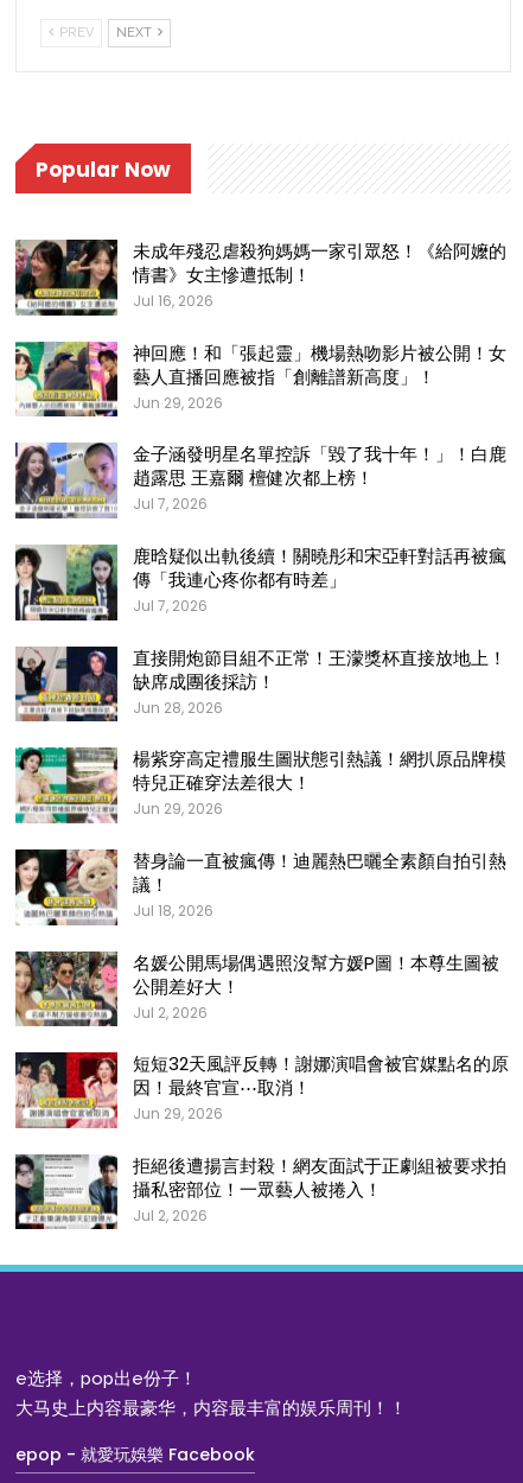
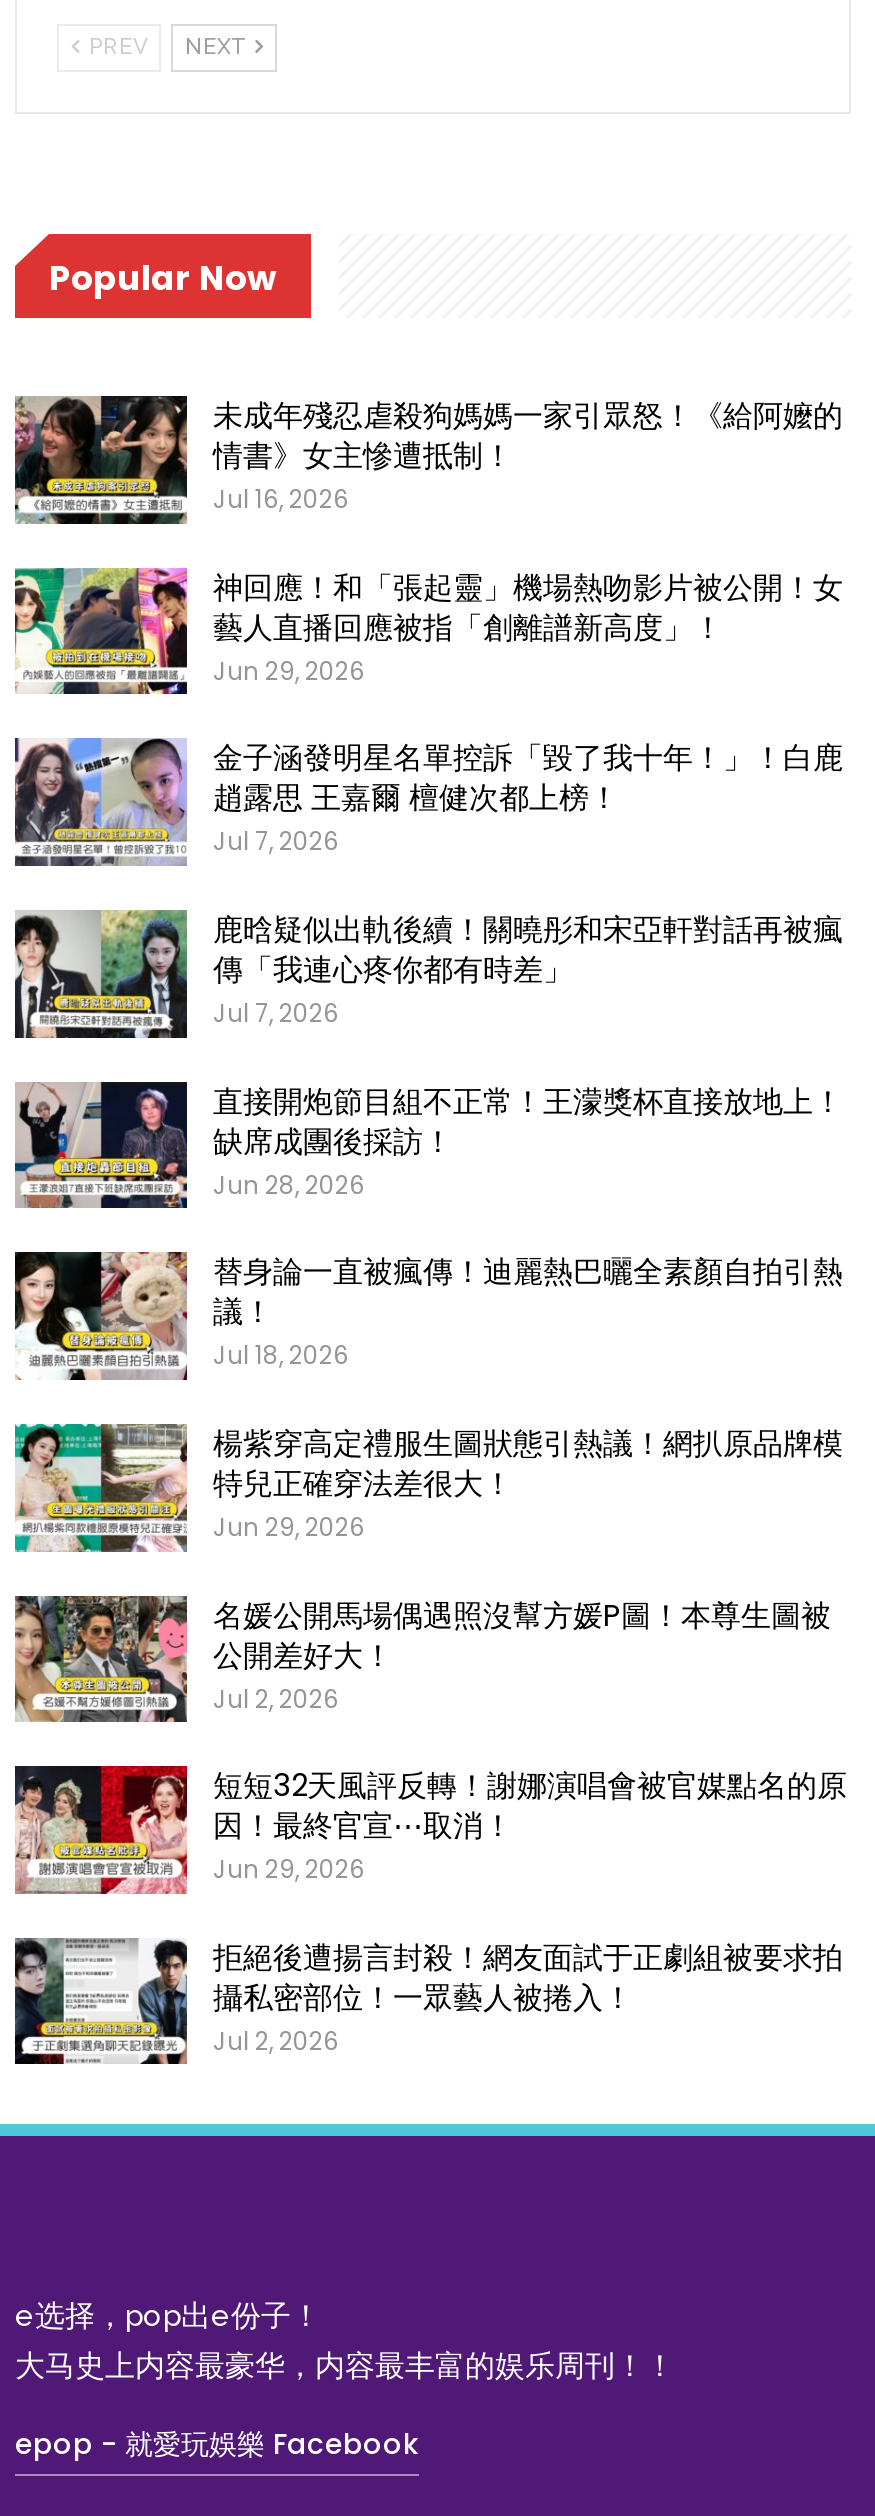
moved [14,745,506,826] -> [13,1420,843,1556]: [image] | 楊紫穿高定禮服生圖狀態引熱議！網扒原品牌模 | 特兒正確穿法差很大！ | Jun 29, 2026
moved [14,848,506,925] -> [13,1250,843,1380]: [image] | 替身論一直被瘋傳！迪麗熱巴曬全素顏自拍引熱 | 議！ | Jul 18, 2026

